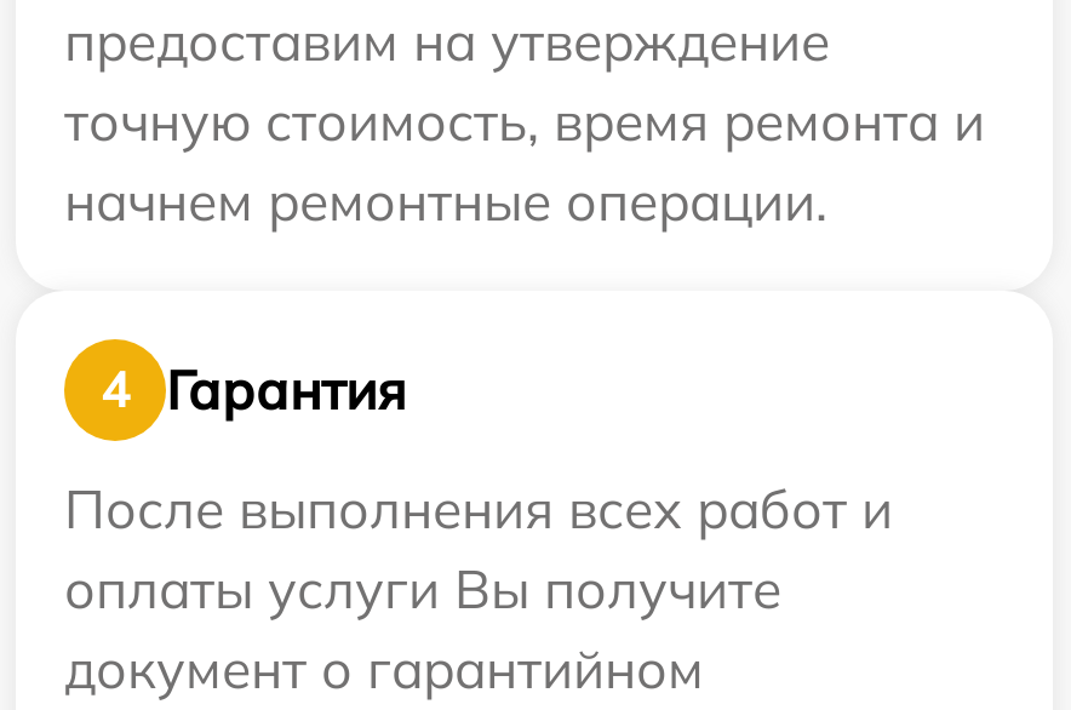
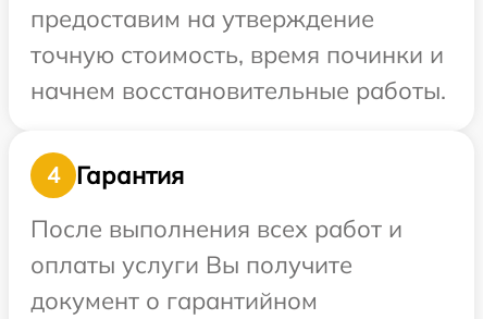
[64,87,985,155] точную стоимость, время ремонта и -> [30,39,444,70] точную стоимость, время починки и
[64,167,827,235] начнем ремонтные операции. -> [30,75,446,106] начнем восстановительные работы.

